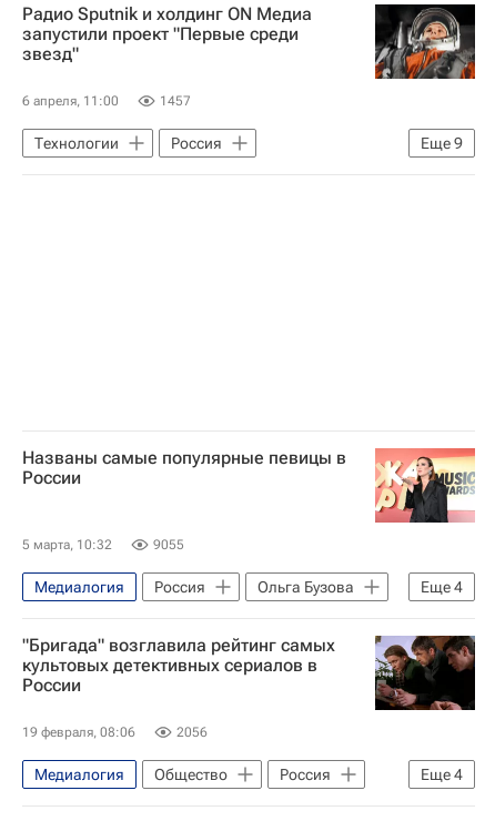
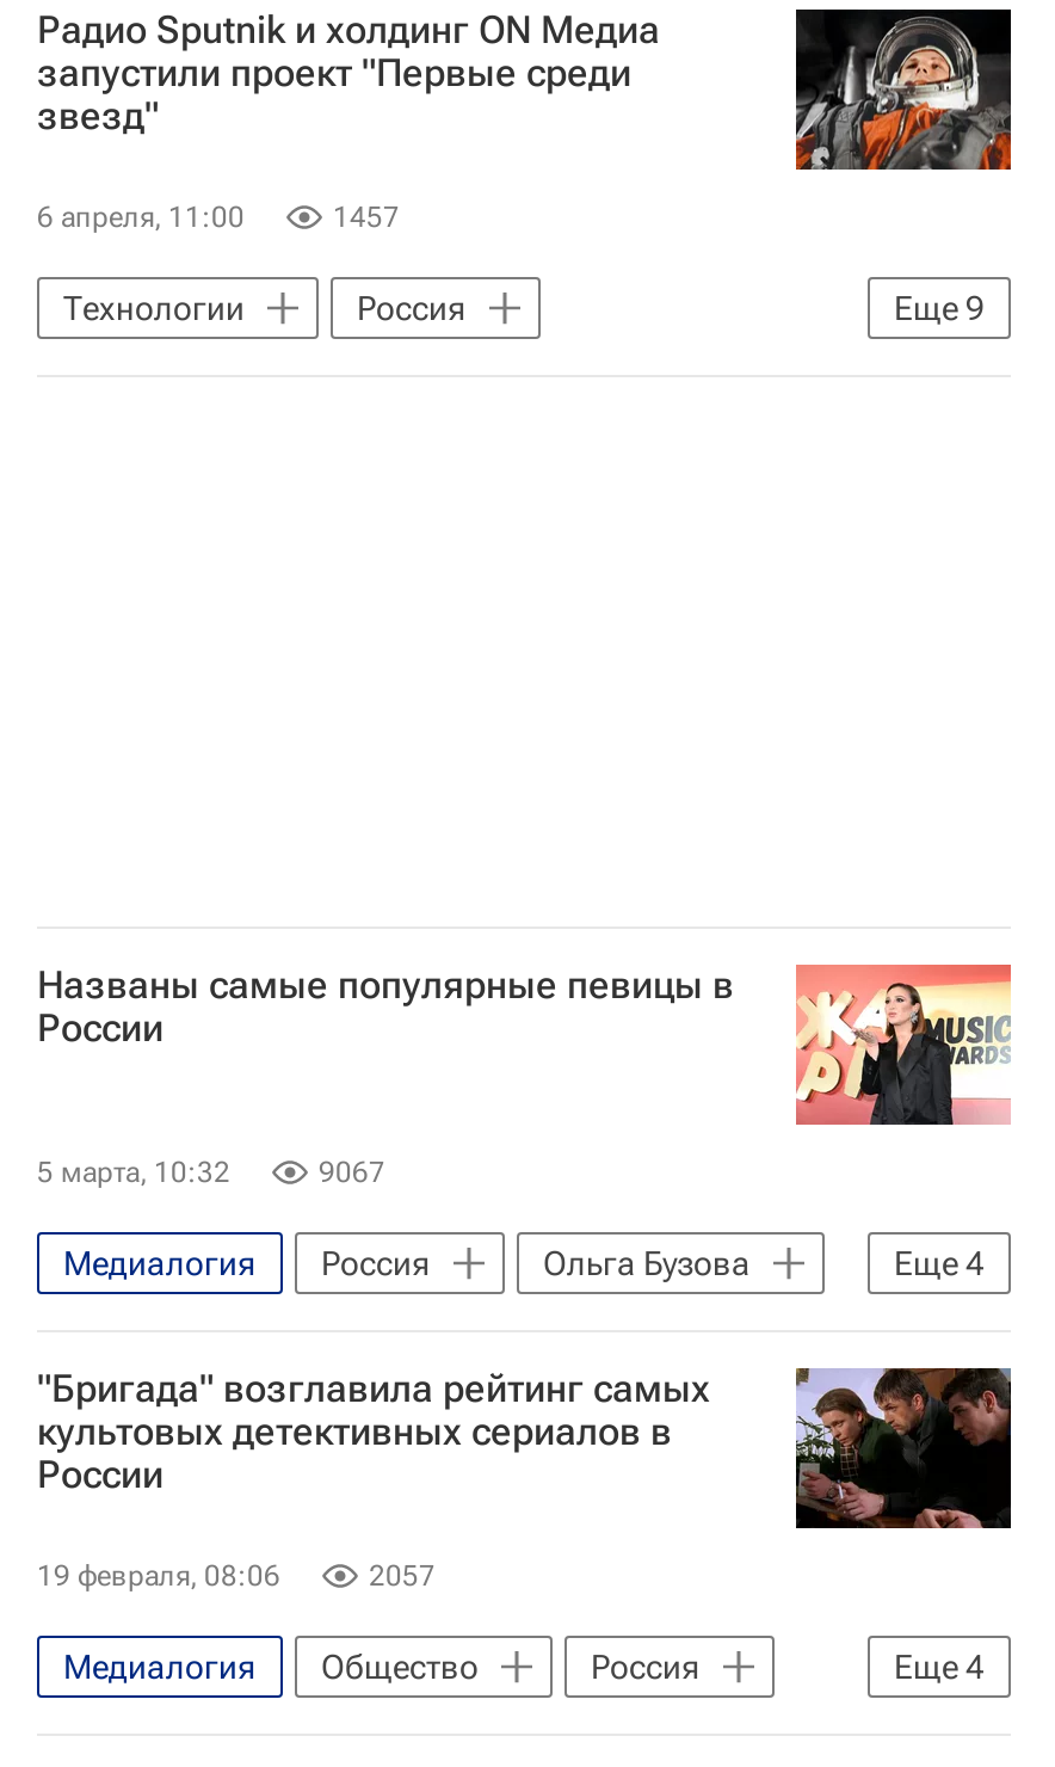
[153,537,184,553] 9055 -> [319,1156,385,1189] 9067
[176,724,208,740] 2056 -> [369,1559,436,1593] 2057

